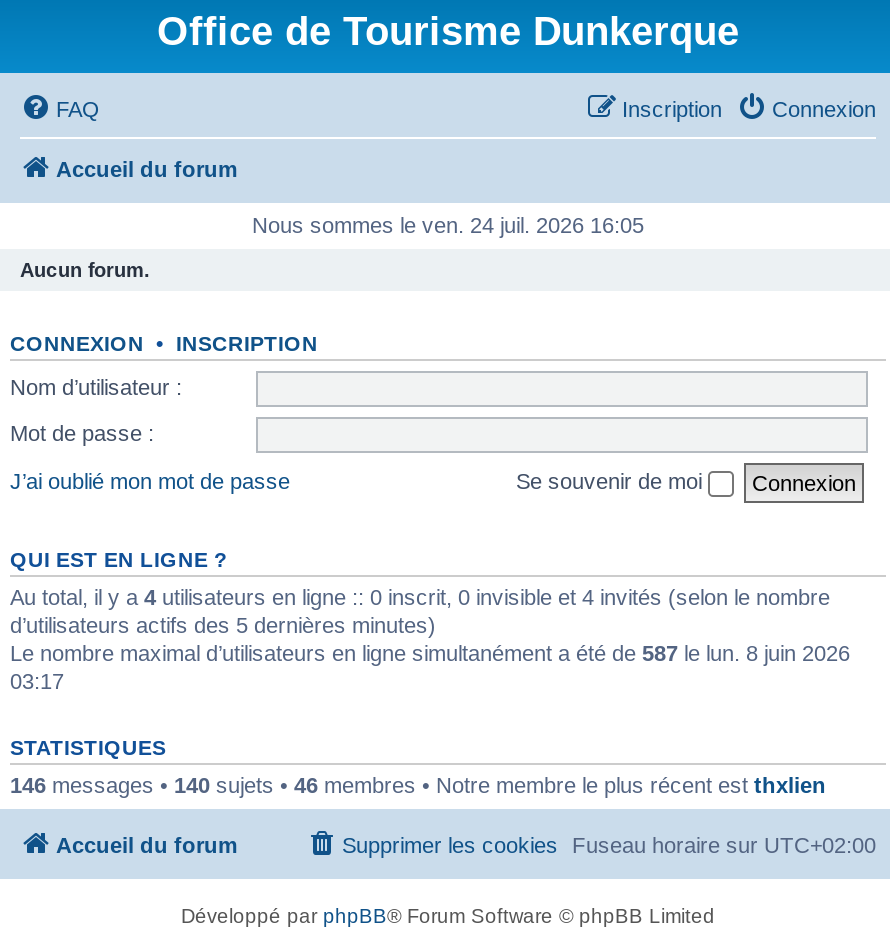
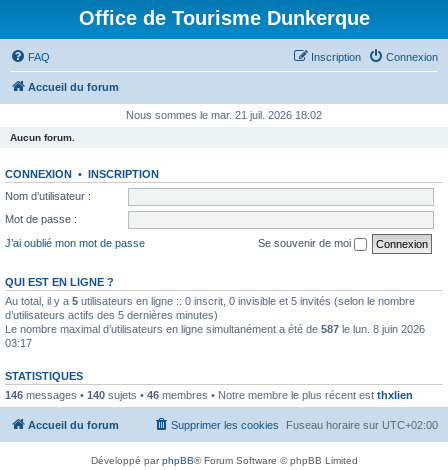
[252,213,644,237] Nous sommes le ven. 24 juil. 2026 16:05 -> [126,109,322,121] Nous sommes le mar. 21 juil. 2026 18:02
[10,584,830,608] Au total, il y a 4 utilisateurs en ligne :: 0 inscrit, 0 invisible et 4 invités (selon le nombre -> [5,294,415,306] Au total, il y a 5 utilisateurs en ligne :: 0 inscrit, 0 invisible et 5 invités (selon le nombre

